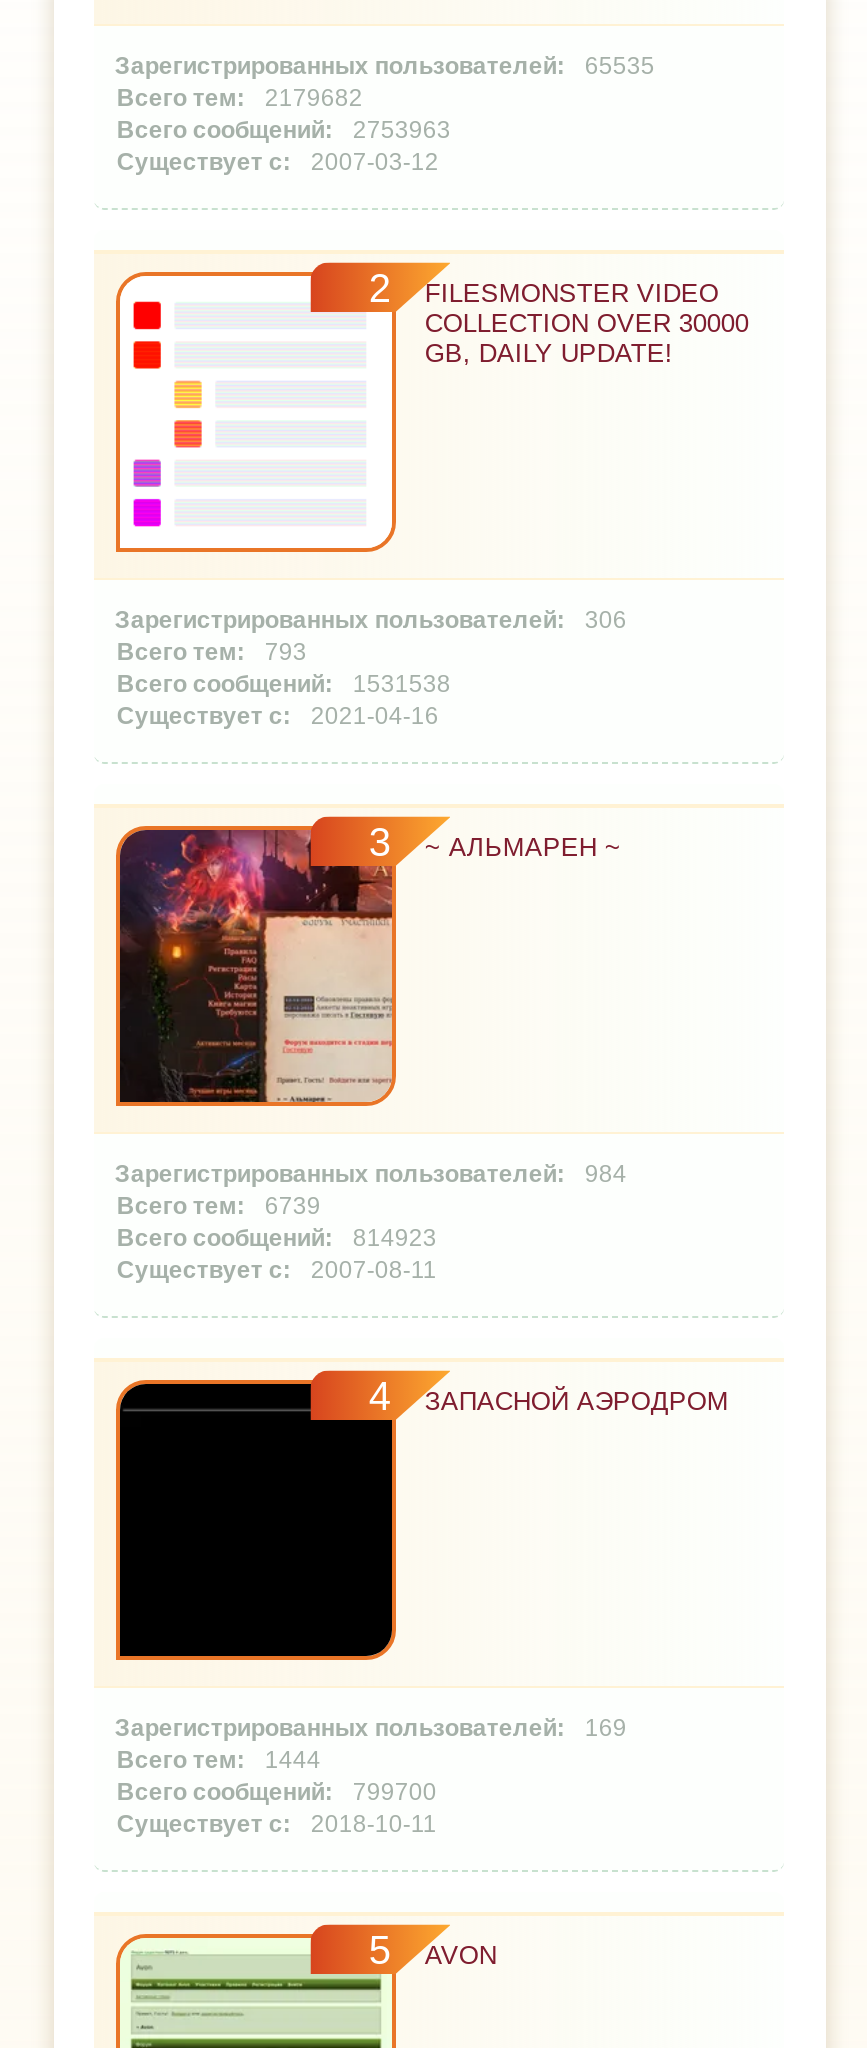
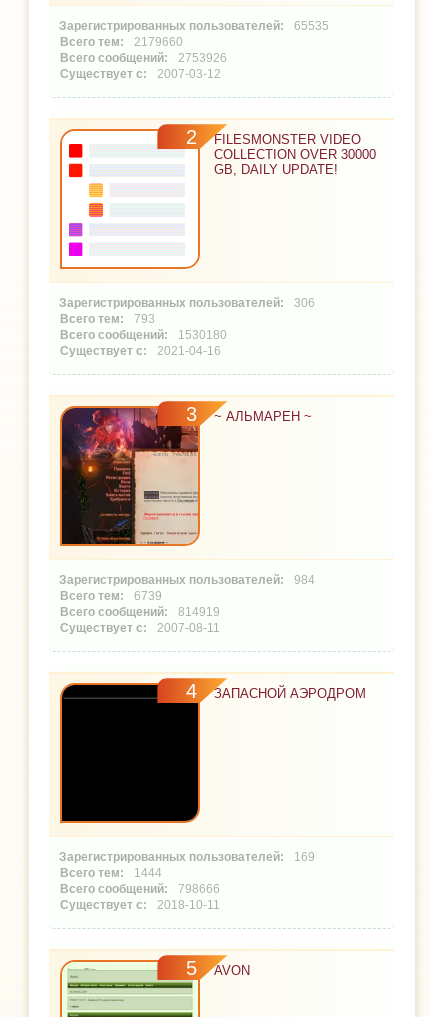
[265,85,363,113] 2179682 -> [134,35,183,49] 2179660
[353,117,451,145] 2753963 -> [178,51,227,65] 2753926
[353,671,451,699] 1531538 -> [178,328,227,342] 1530180
[353,1225,437,1253] 814923 -> [178,605,220,619] 814919
[353,1779,437,1807] 799700 -> [178,882,220,896] 798666

